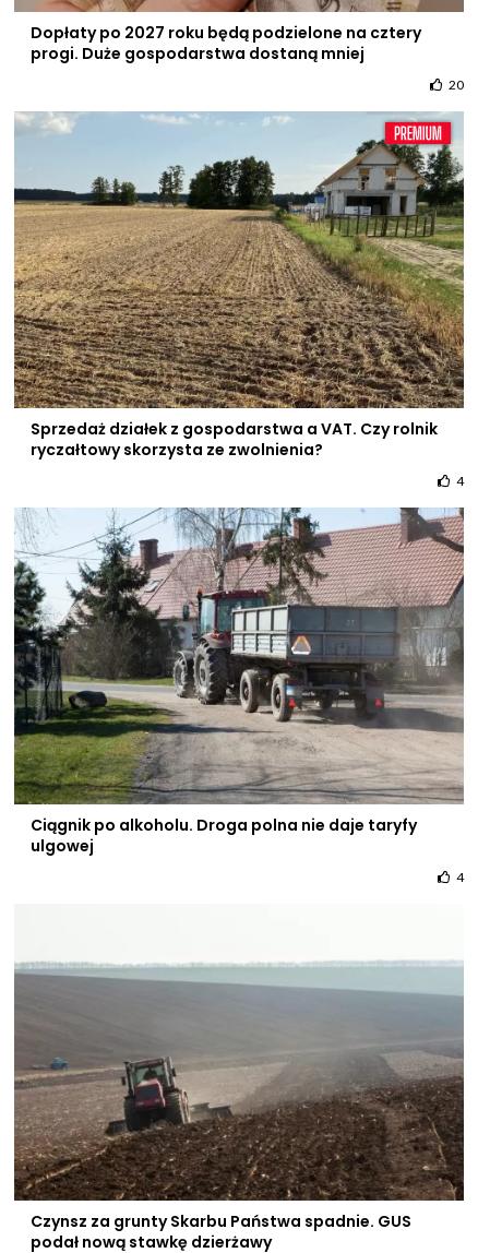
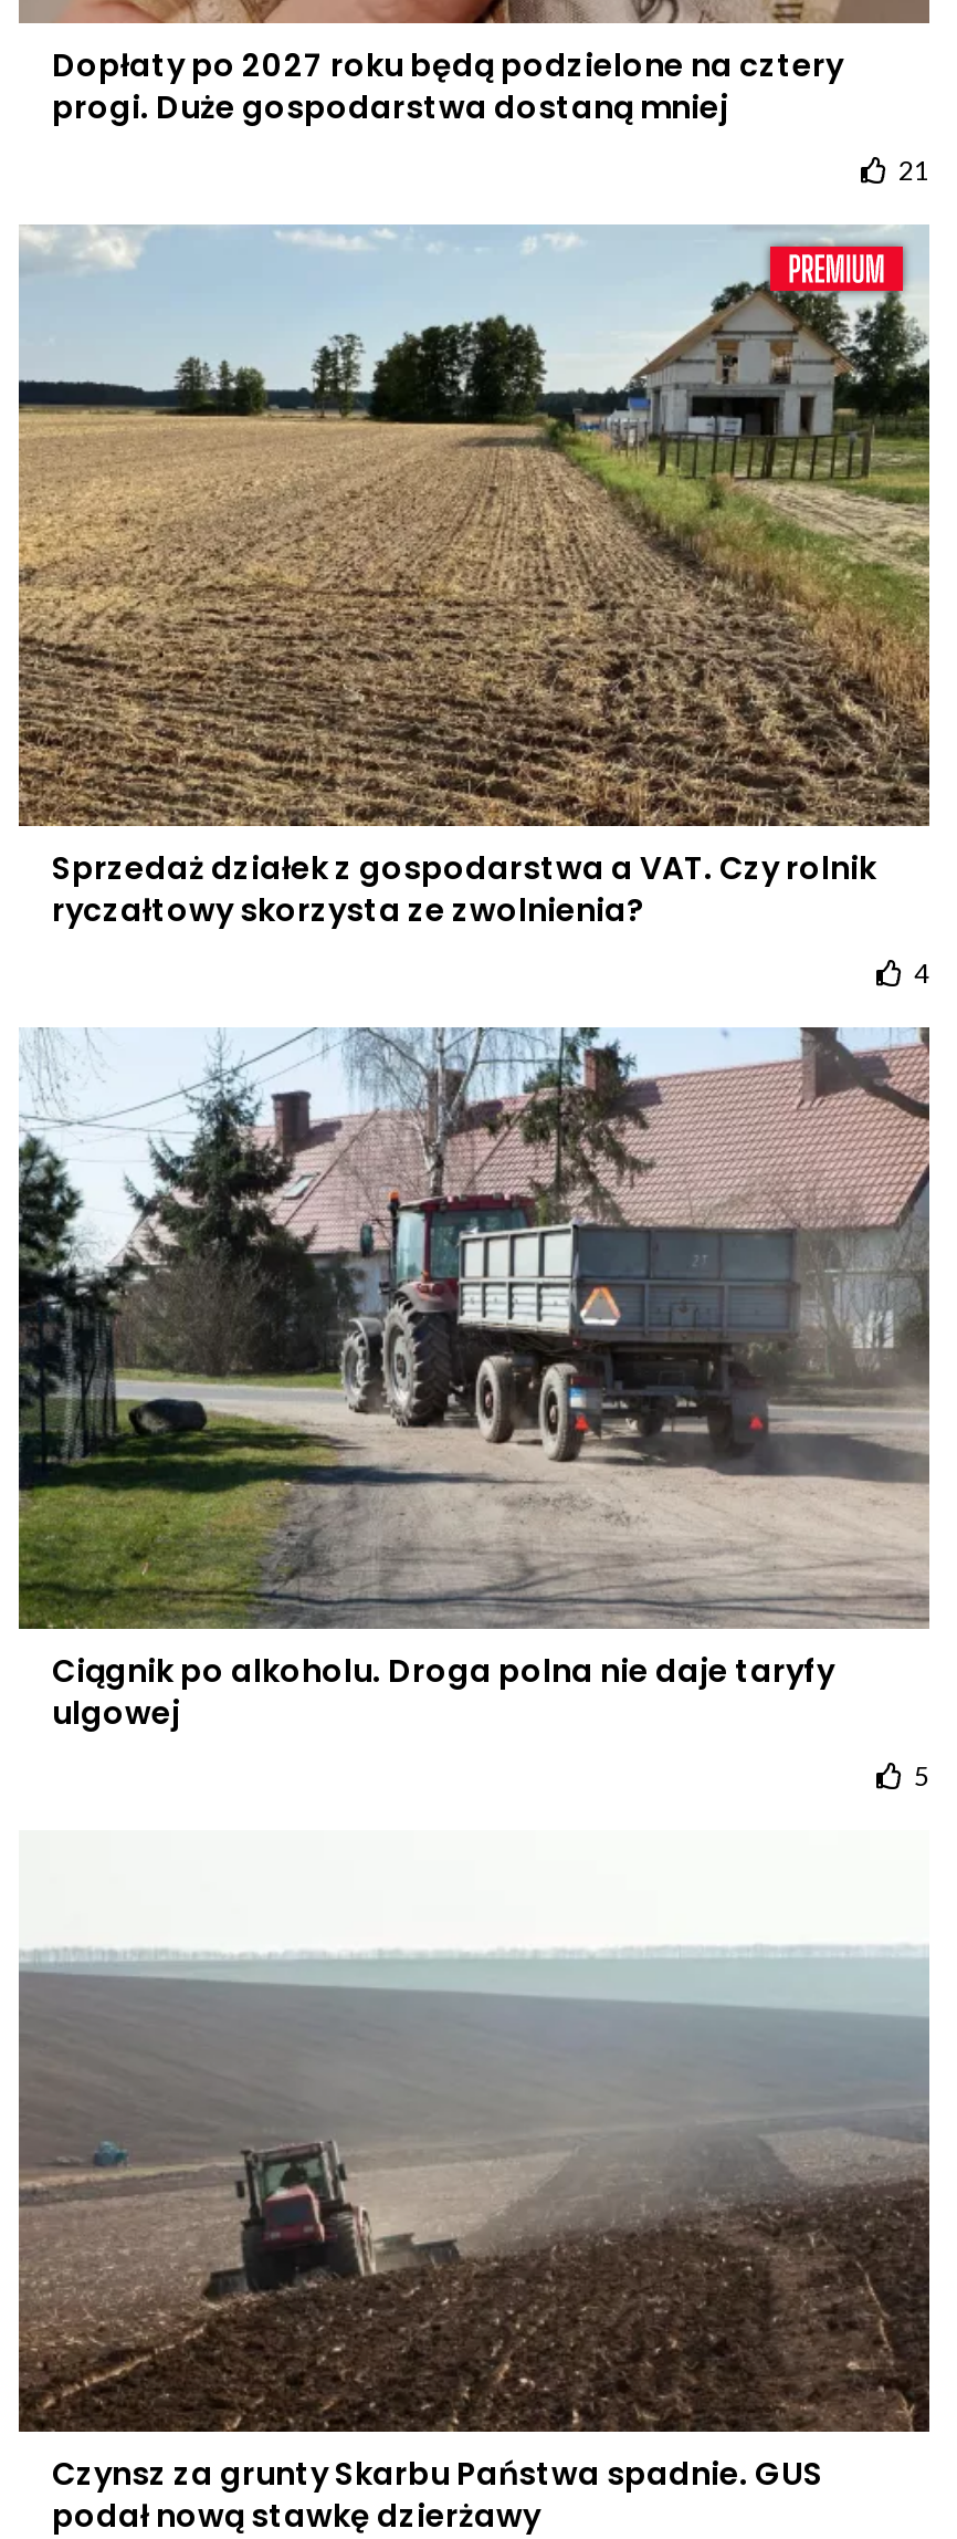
[449,76,464,92] 20 -> [898,154,929,187] 21
[456,869,464,885] 4 -> [914,1760,929,1793] 5

